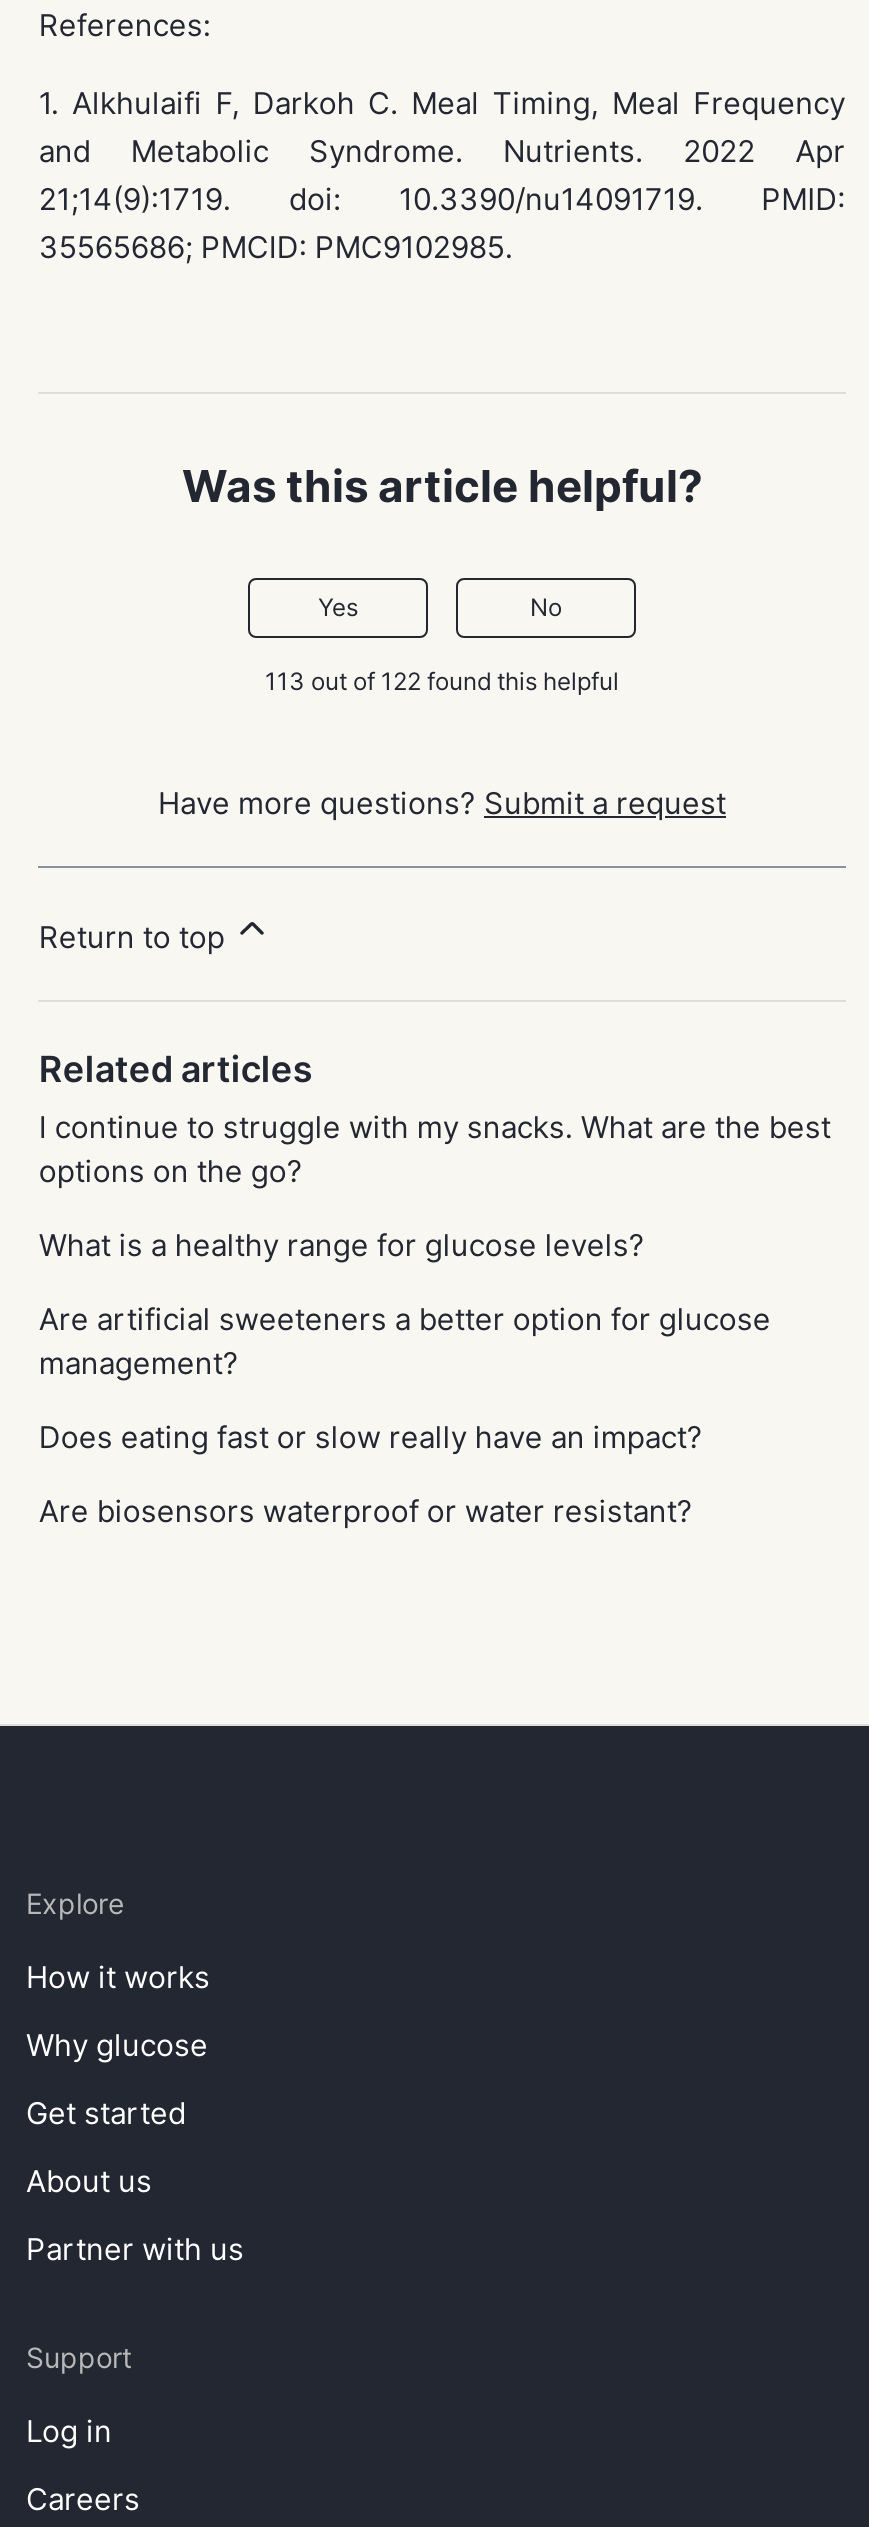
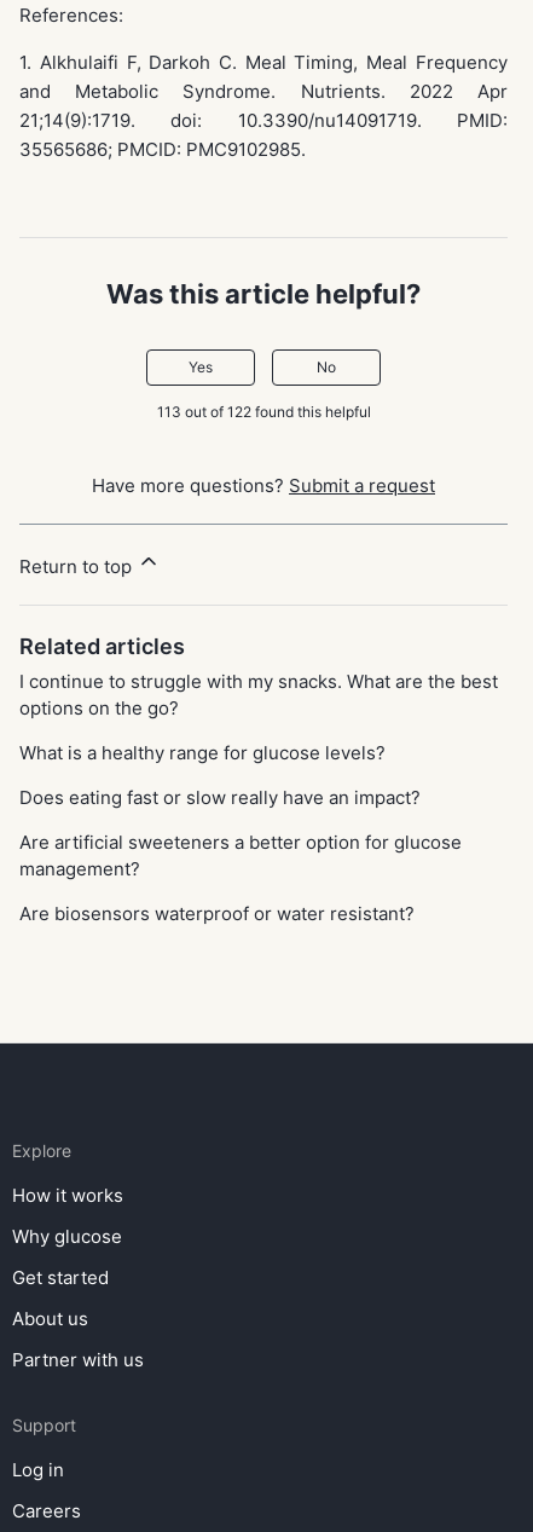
moved [39,1299,771,1381] -> [20,830,462,880]: Are artificial sweeteners a better option for glucose | management?
moved [39,1417,703,1455] -> [20,785,421,808]: Does eating fast or slow really have an impact?

